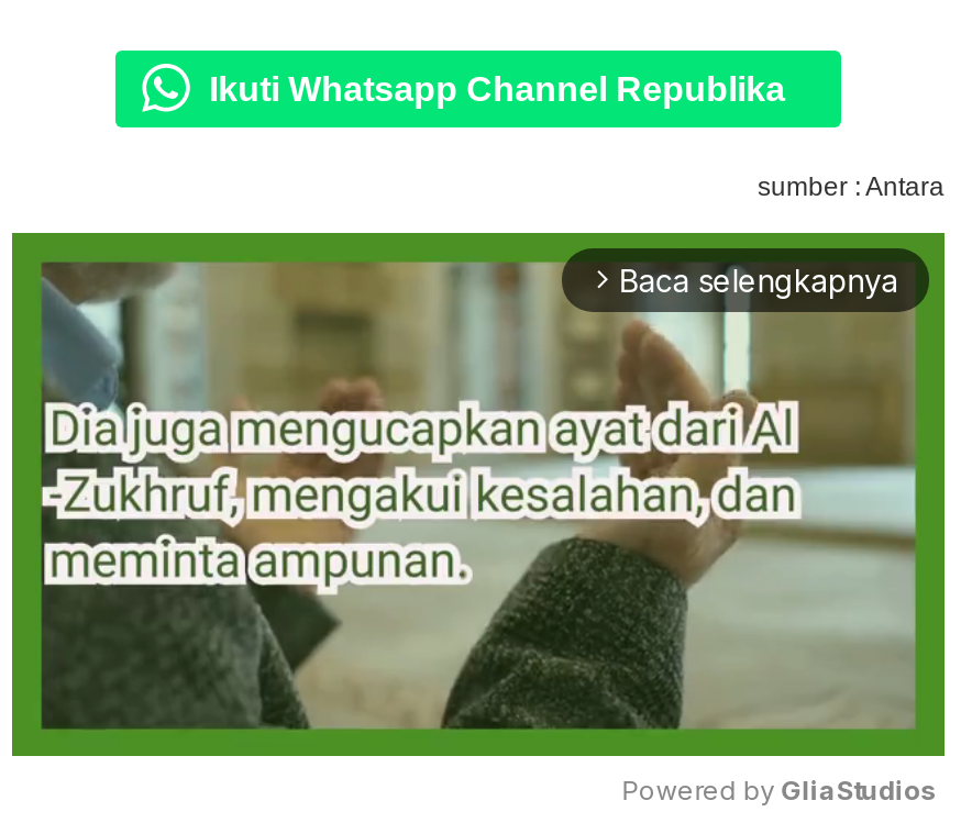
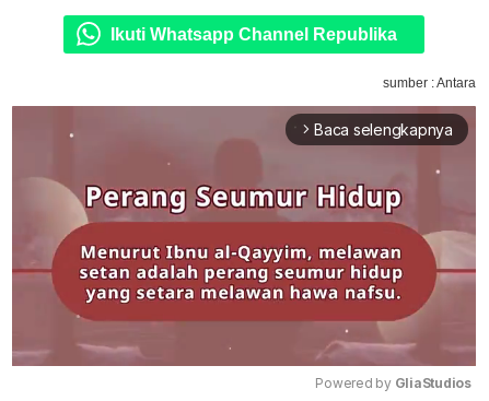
[12,233,947,756] [image] -> [12,106,477,366] [image]

